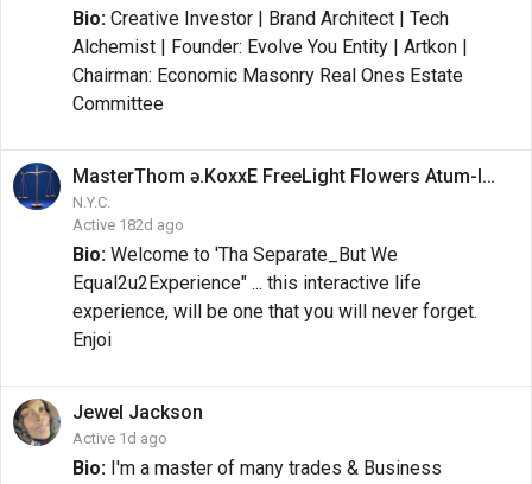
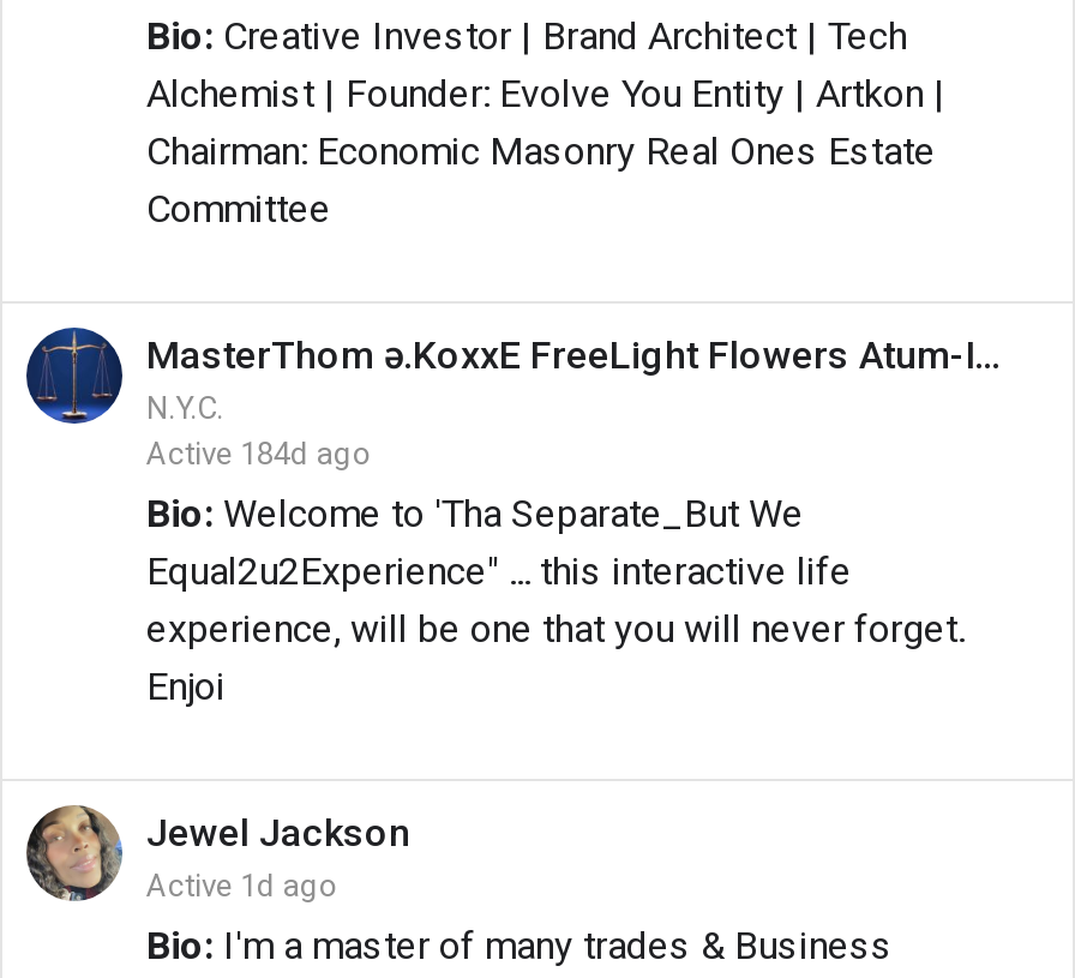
[72,216,184,234] Active 182d ago -> [146,436,372,472] Active 184d ago

